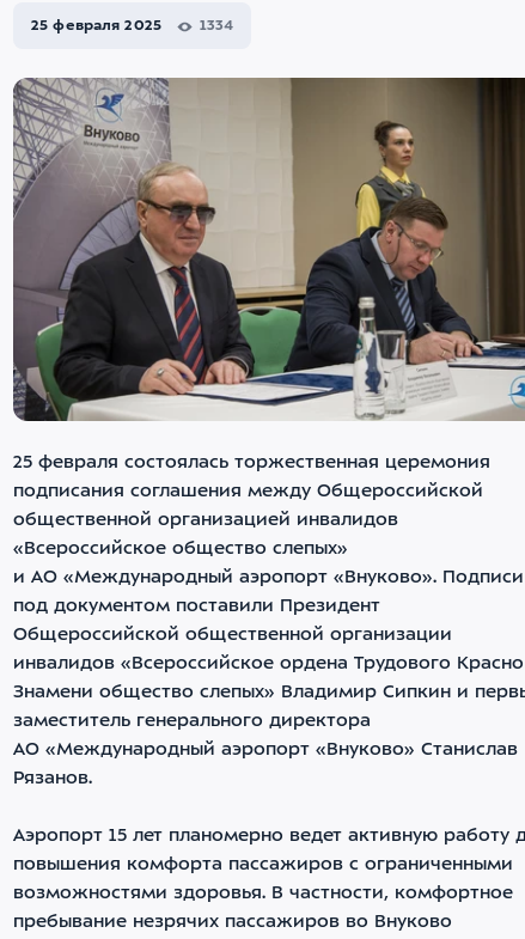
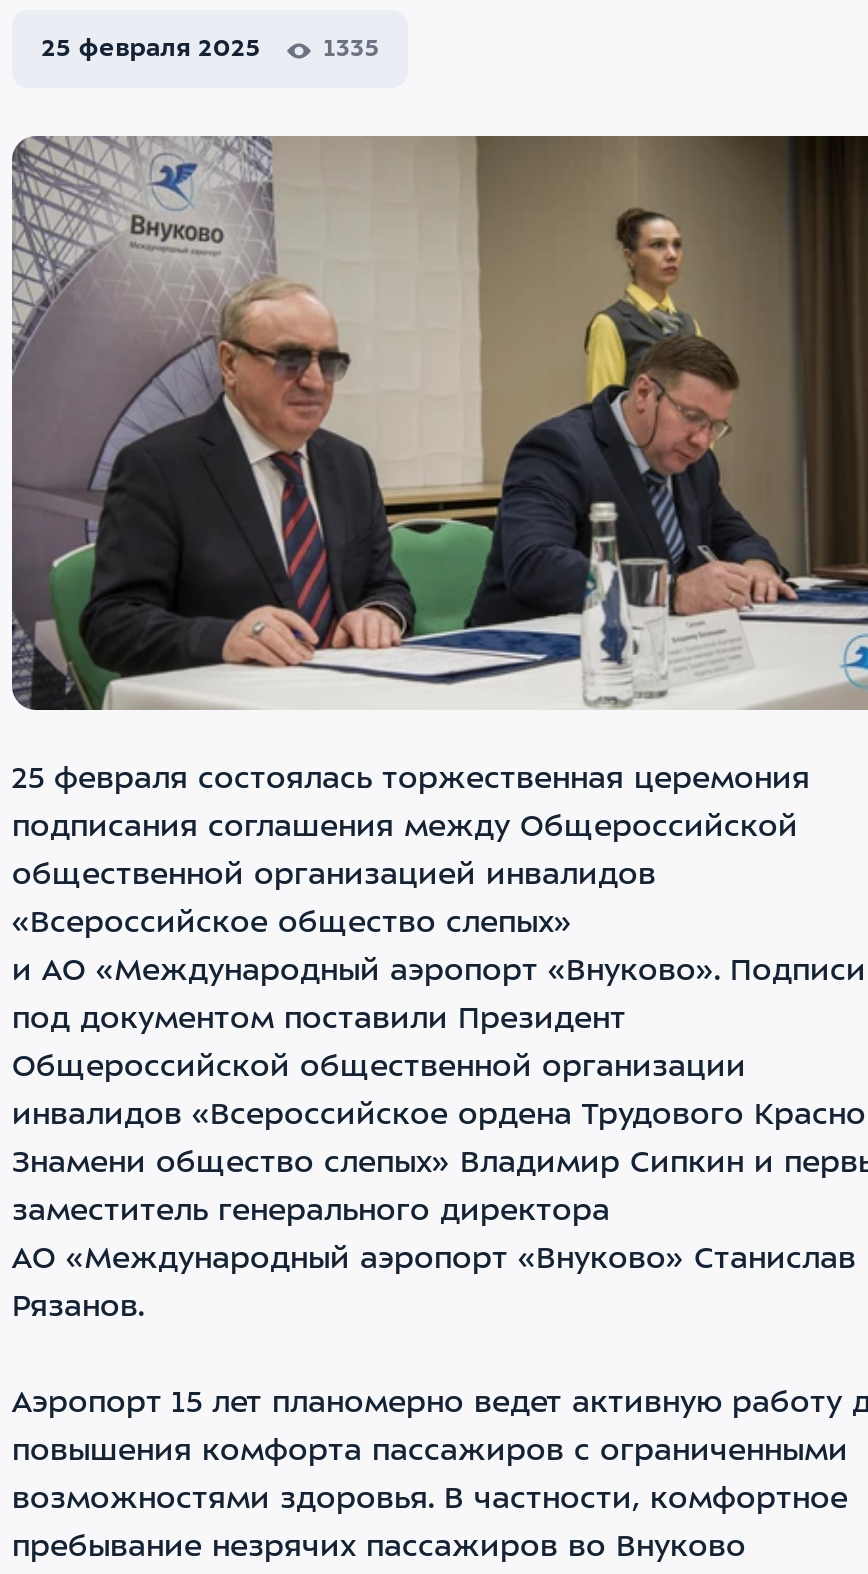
[200,19,234,33] 1334 -> [324,38,379,62] 1335

